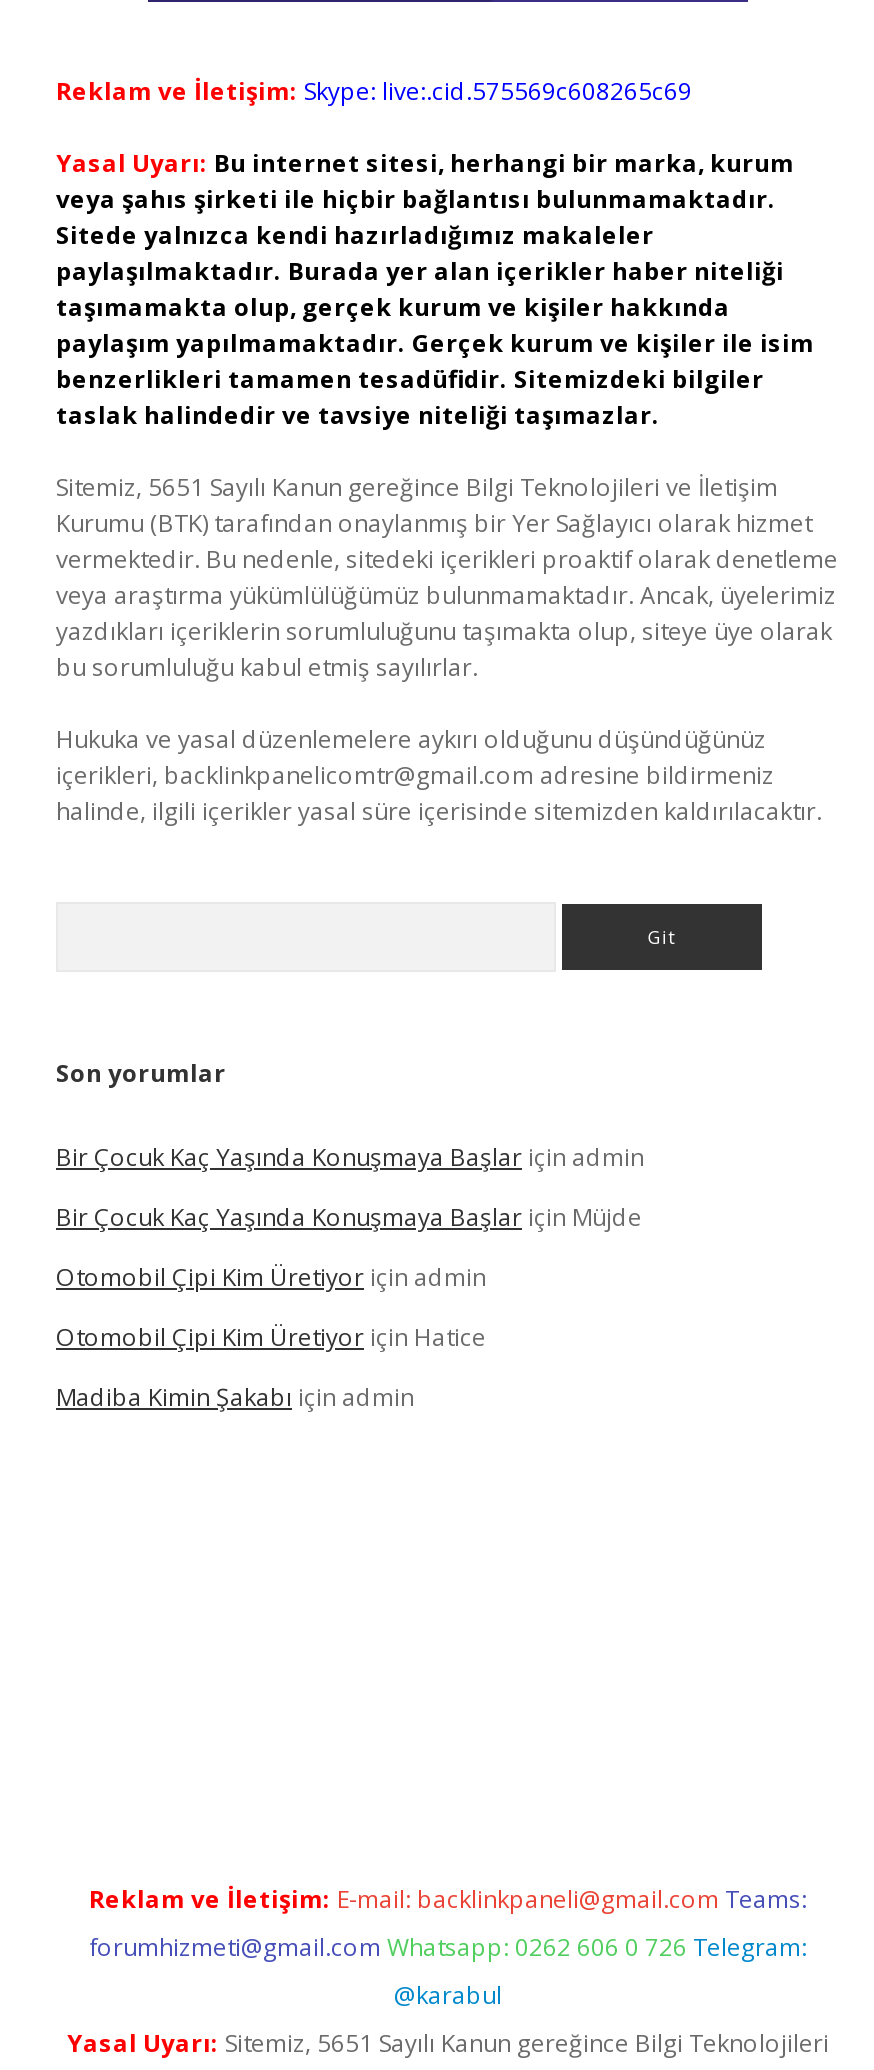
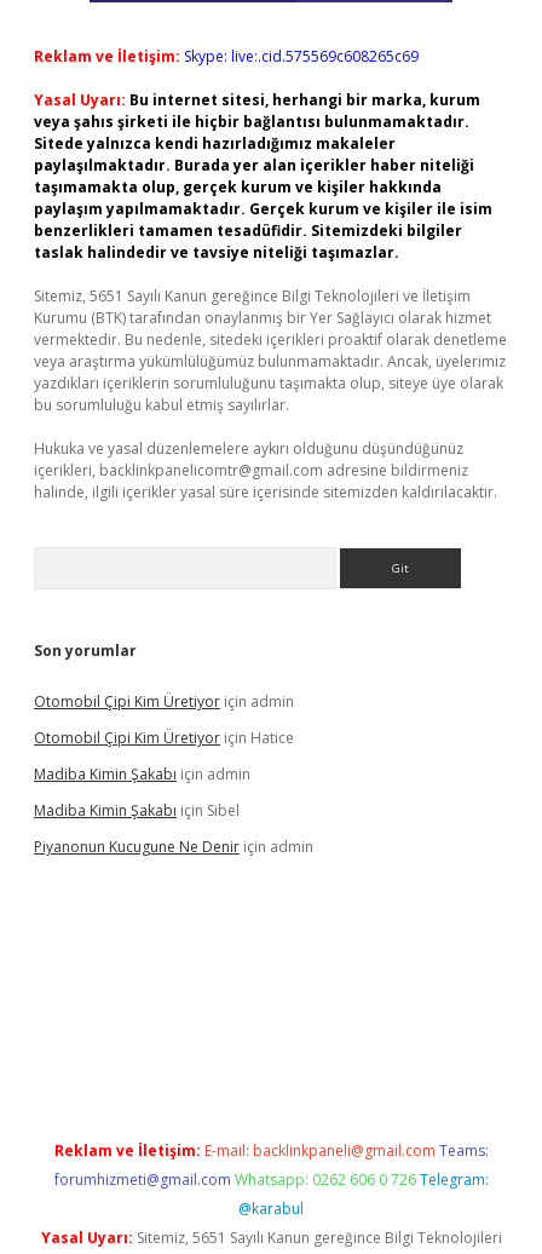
[56,1140,644,1234] Bir Çocuk Kaç Yaşında Konuşmaya Başlar için admin | Bir Çocuk Kaç Yaşında Konuşmaya Başlar için Müjde -> none
moved [56,1260,486,1414] -> [34,691,294,784]: Otomobil Çipi Kim Üretiyor için admin | Otomobil Çipi Kim Üretiyor için Hatice | Madiba Kimin Şakabı için admin
none -> [34,800,313,857] Madiba Kimin Şakabı için Sibel | Piyanonun Kucugune Ne Denir için admin

